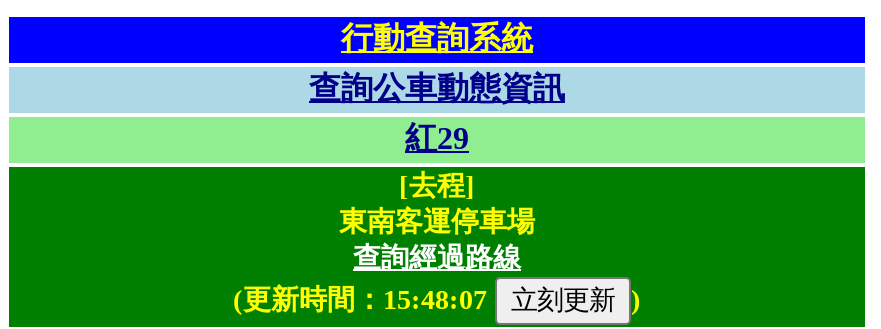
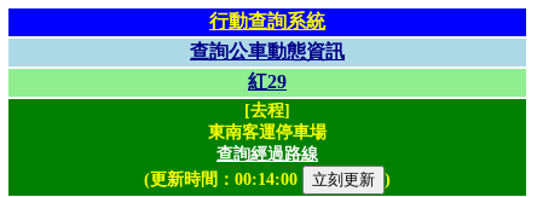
[233,285,487,315] (更新時間：15:48:07 -> [144,170,298,189] (更新時間：00:14:00

